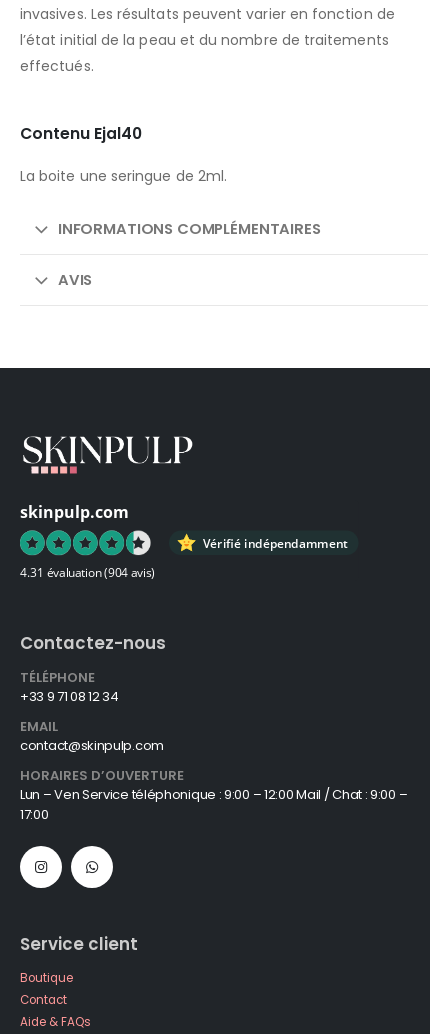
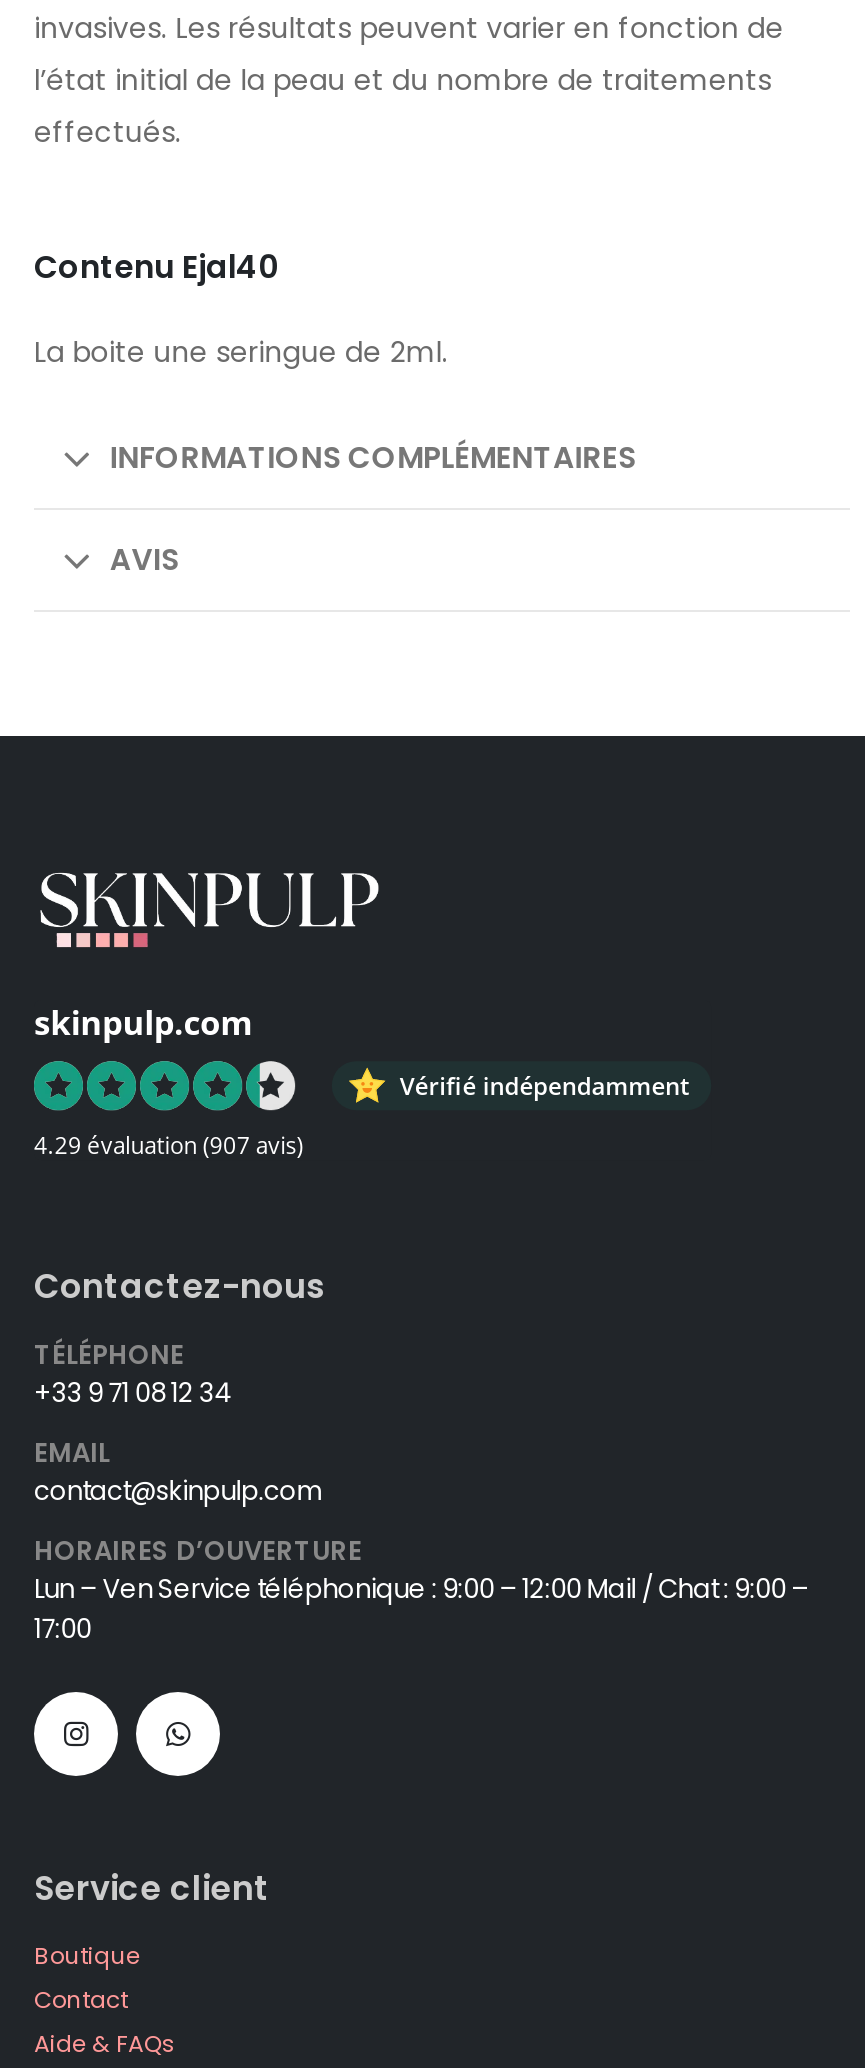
[20,565,155,580] 4.31 évaluation (904 avis) -> [34,1130,303,1161] 4.29 évaluation (907 avis)

